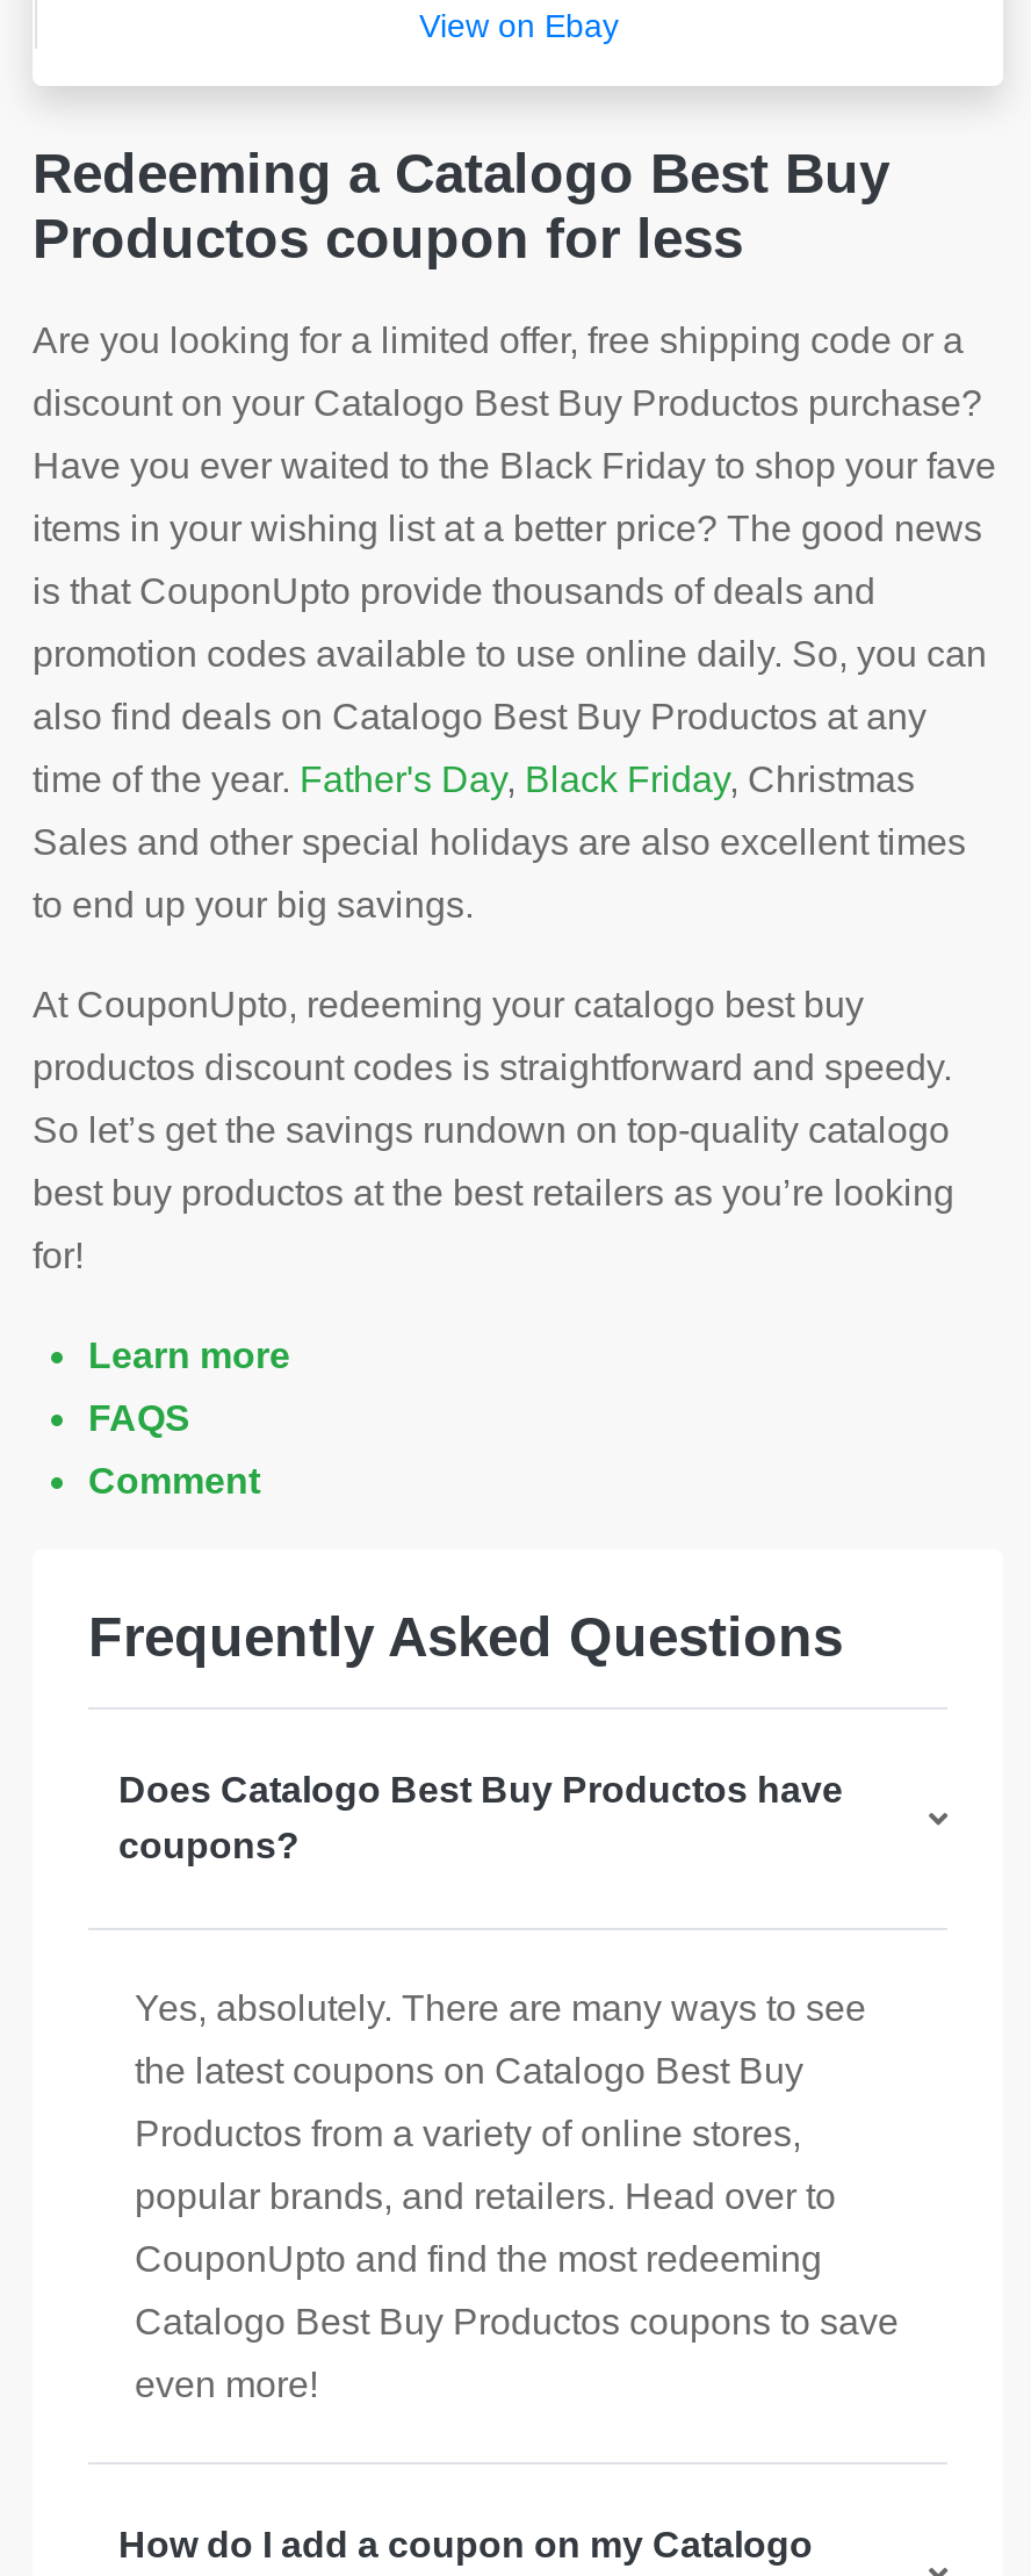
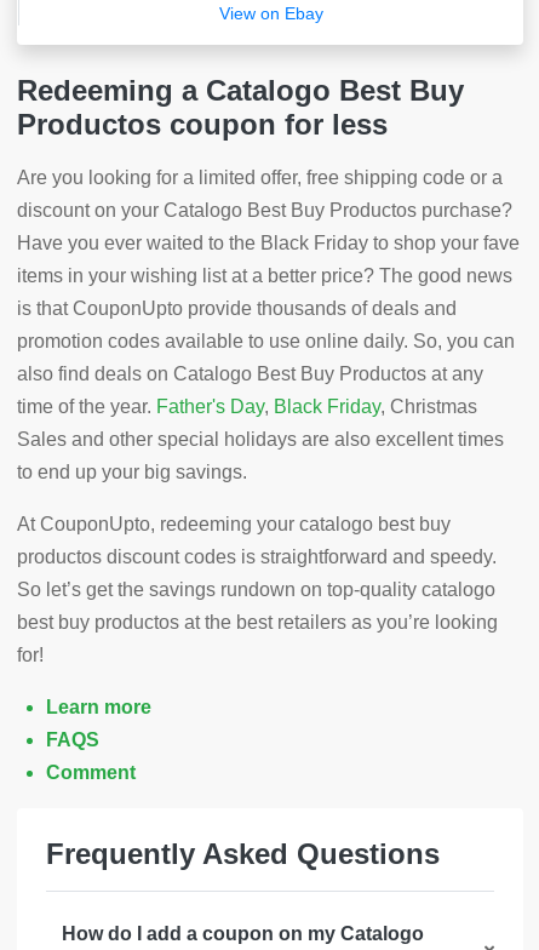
[118,1770,843,1865] Does Catalogo Best Buy Productos have | coupons? -> none
[135,1988,899,2404] Yes, absolutely. There are many ways to see | the latest coupons on Catalogo Best Buy | Productos from a variety of online stores, | popular brands, and retailers. Head over to | CouponUpto and find the most redeeming | Catalogo Best Buy Productos coupons to save | even more! -> none

